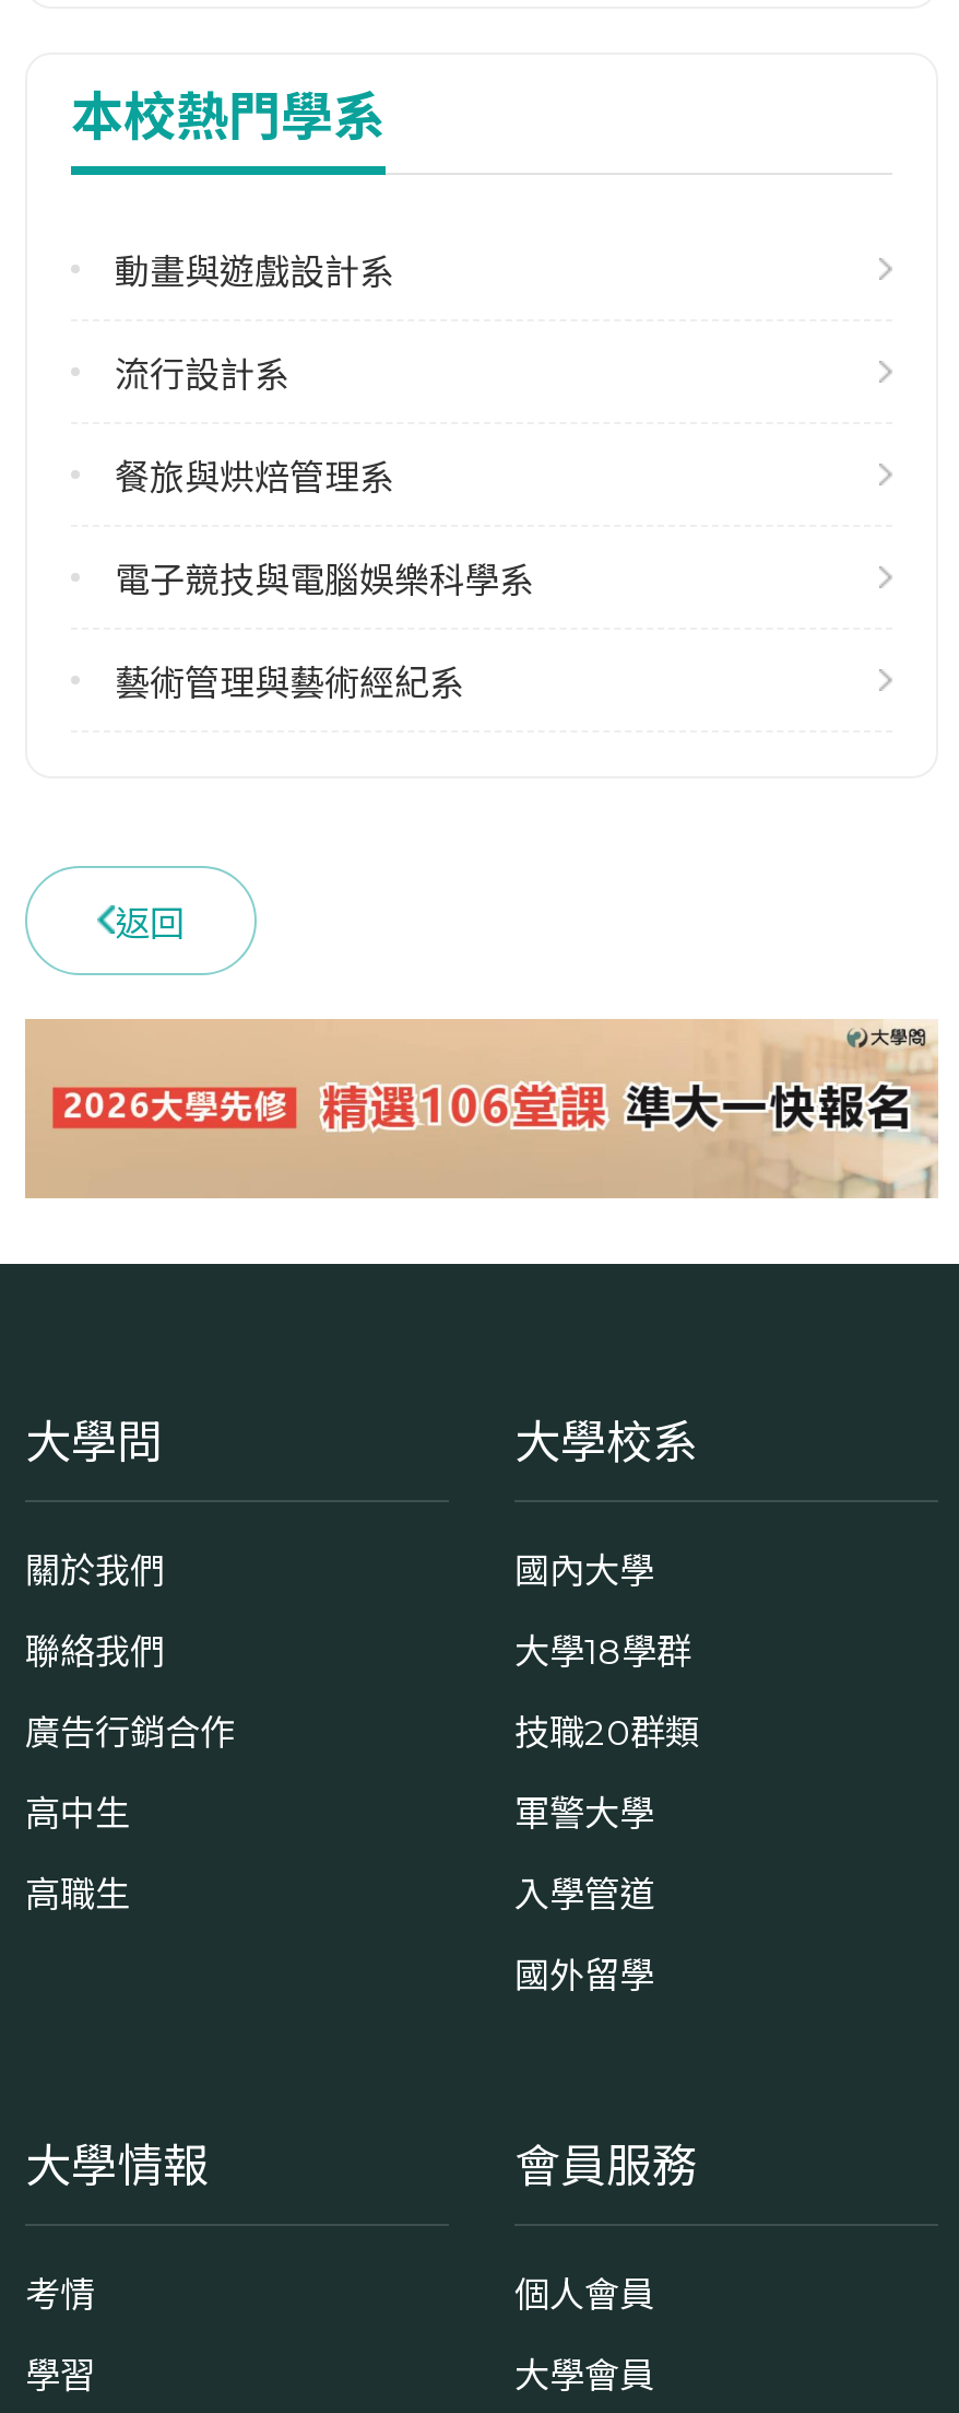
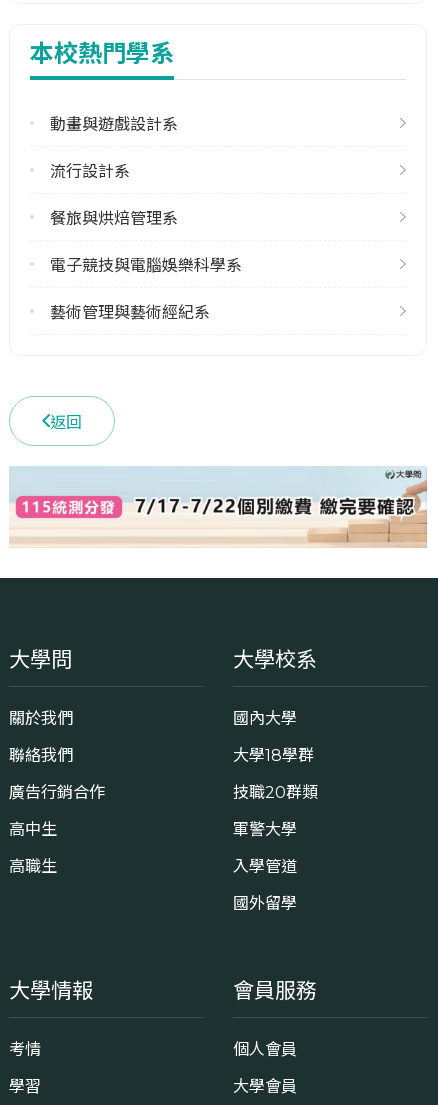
[25,1019,938,1198] [image] -> [9,466,427,547] [image]

